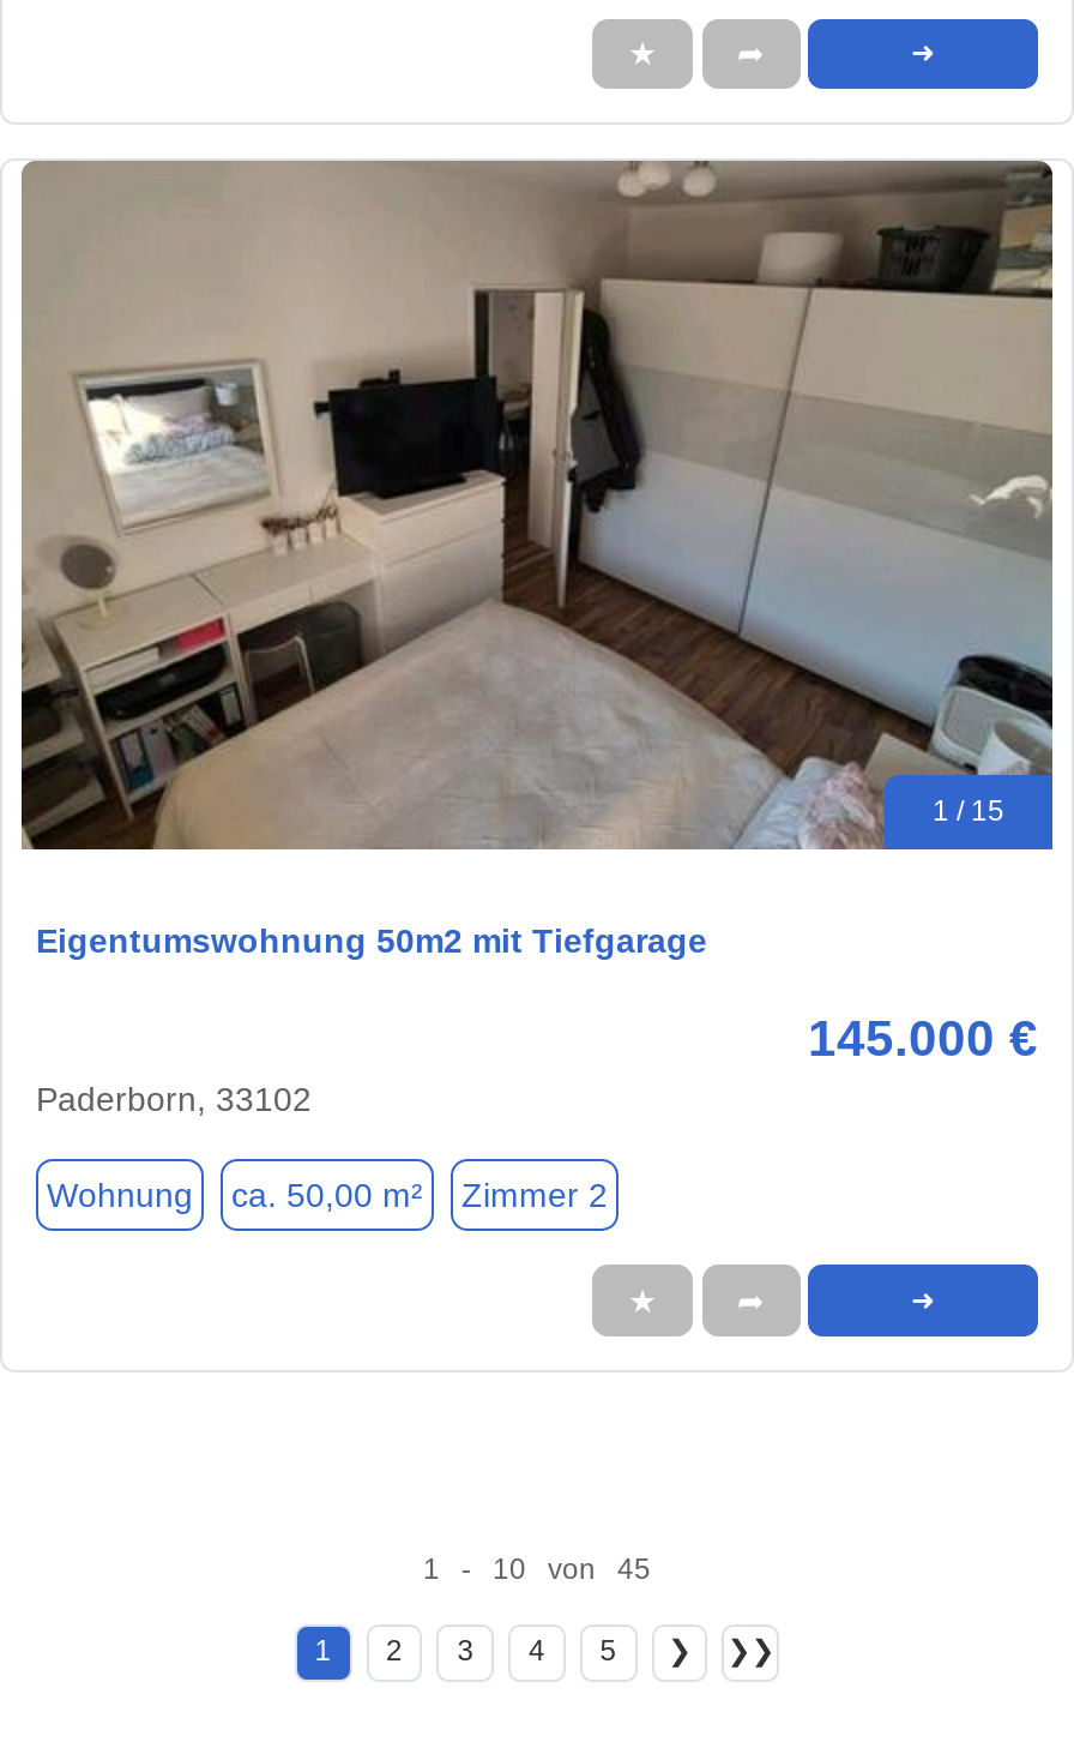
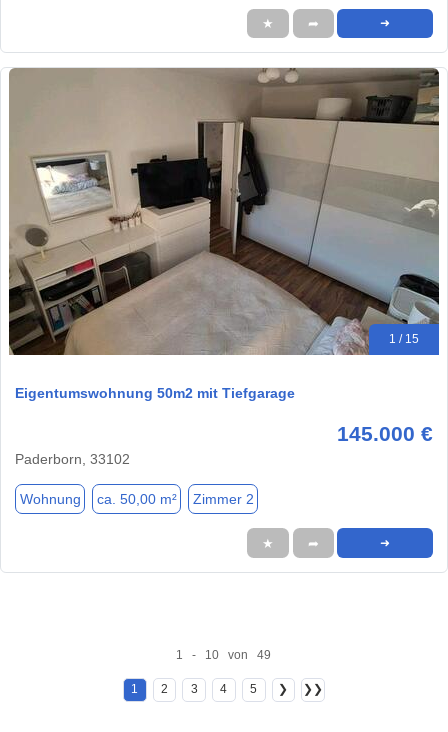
[423,1552,651,1586] 1 - 10 von 45 -> [176,648,271,662] 1 - 10 von 49

